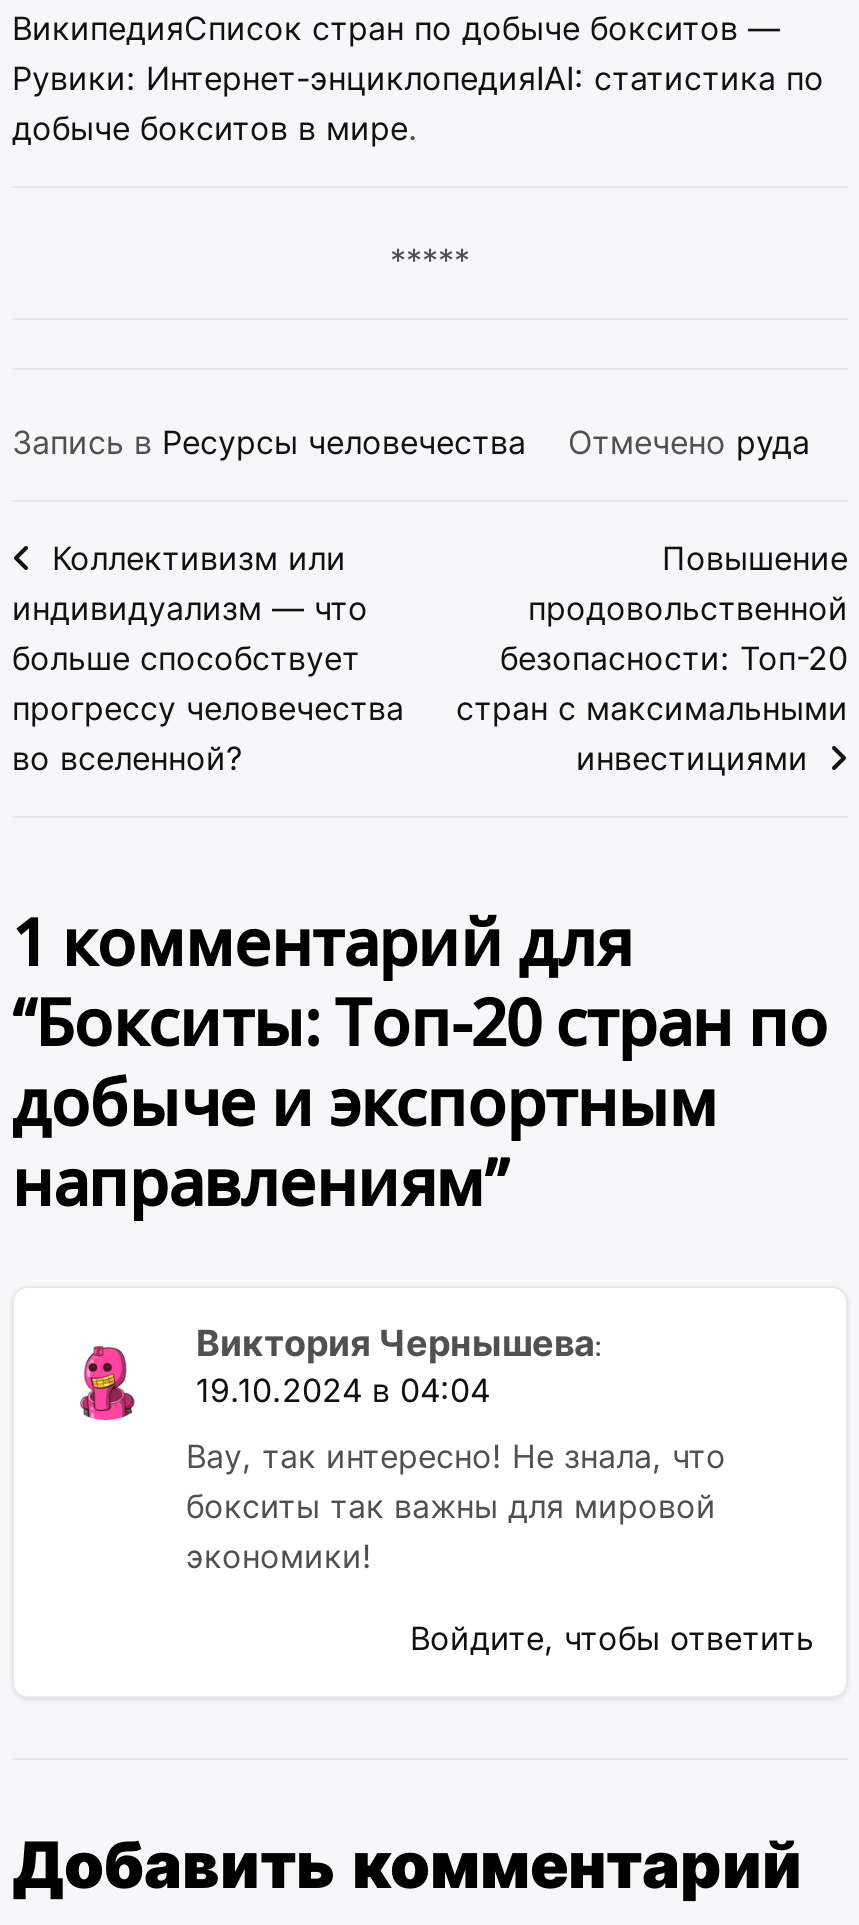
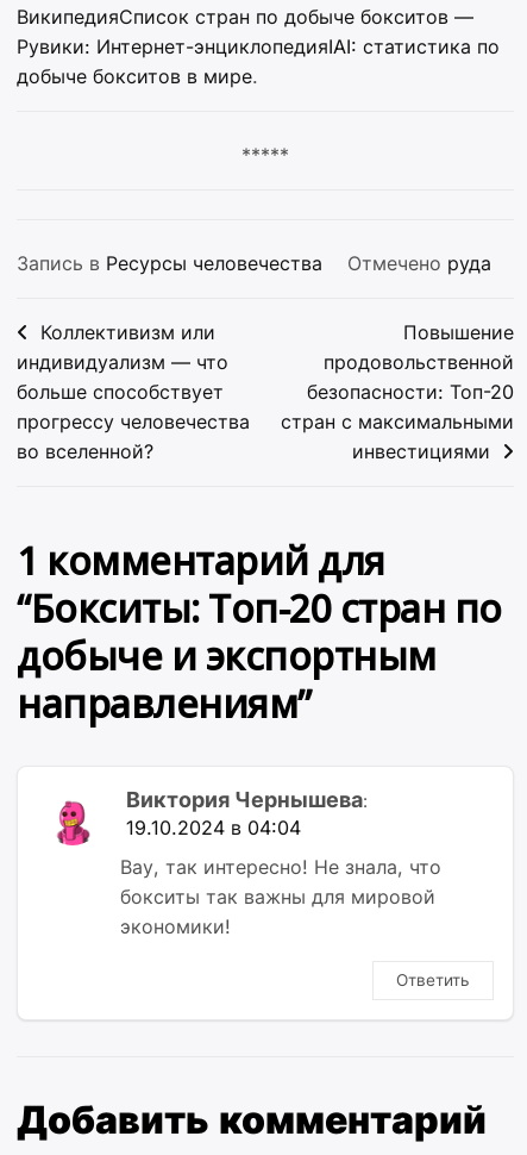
[410,1618,814,1658] Войдите, чтобы ответить -> [396,970,470,989] Ответить

